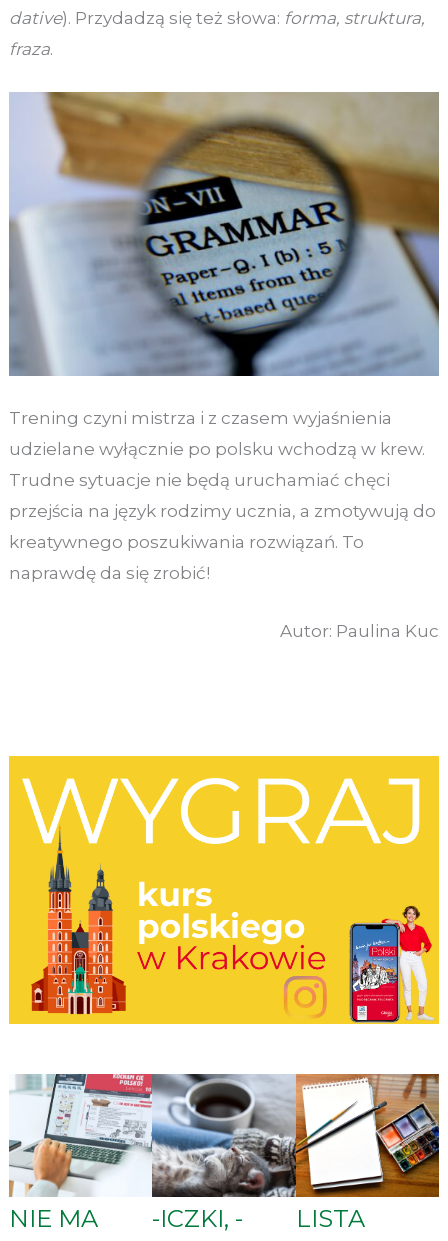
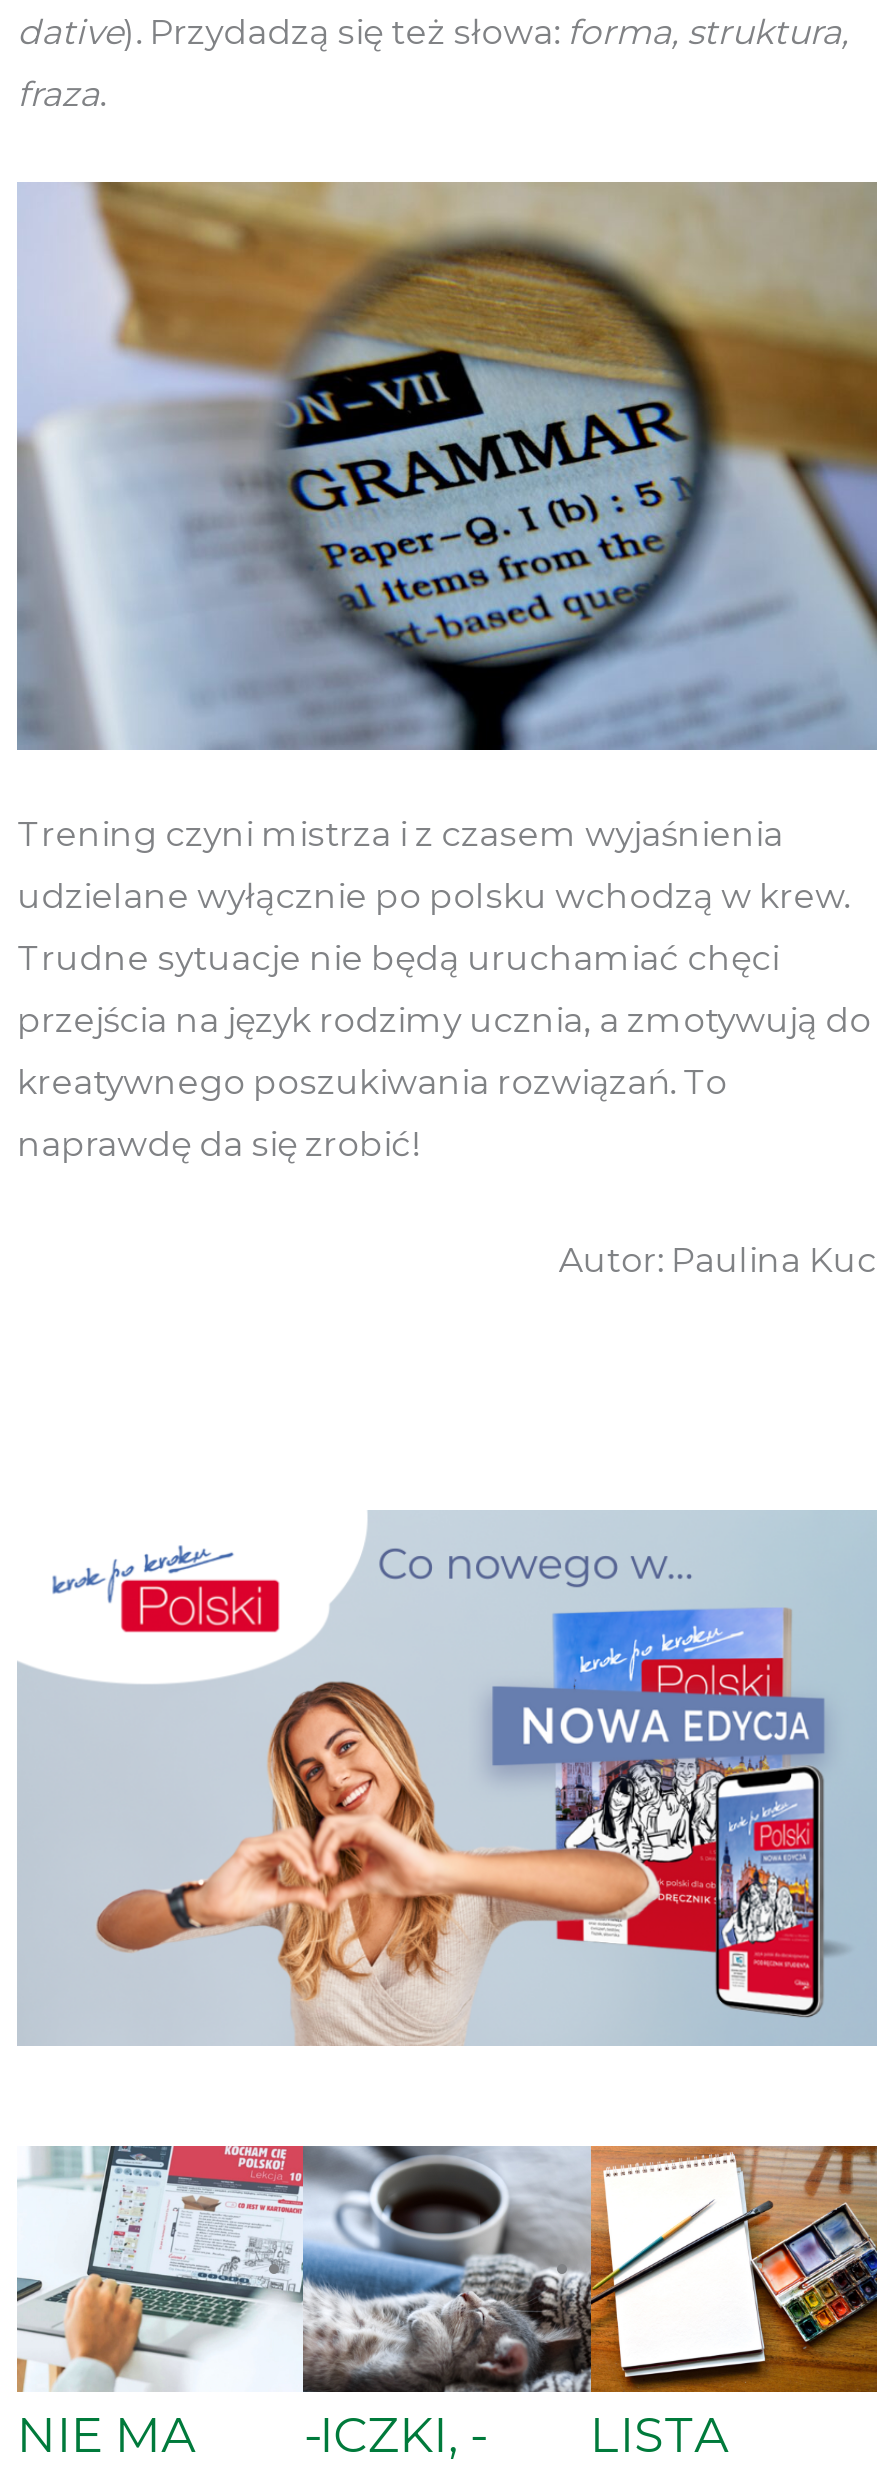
[8,755,440,1025] [image] -> [17,1509,877,2047] [image]

